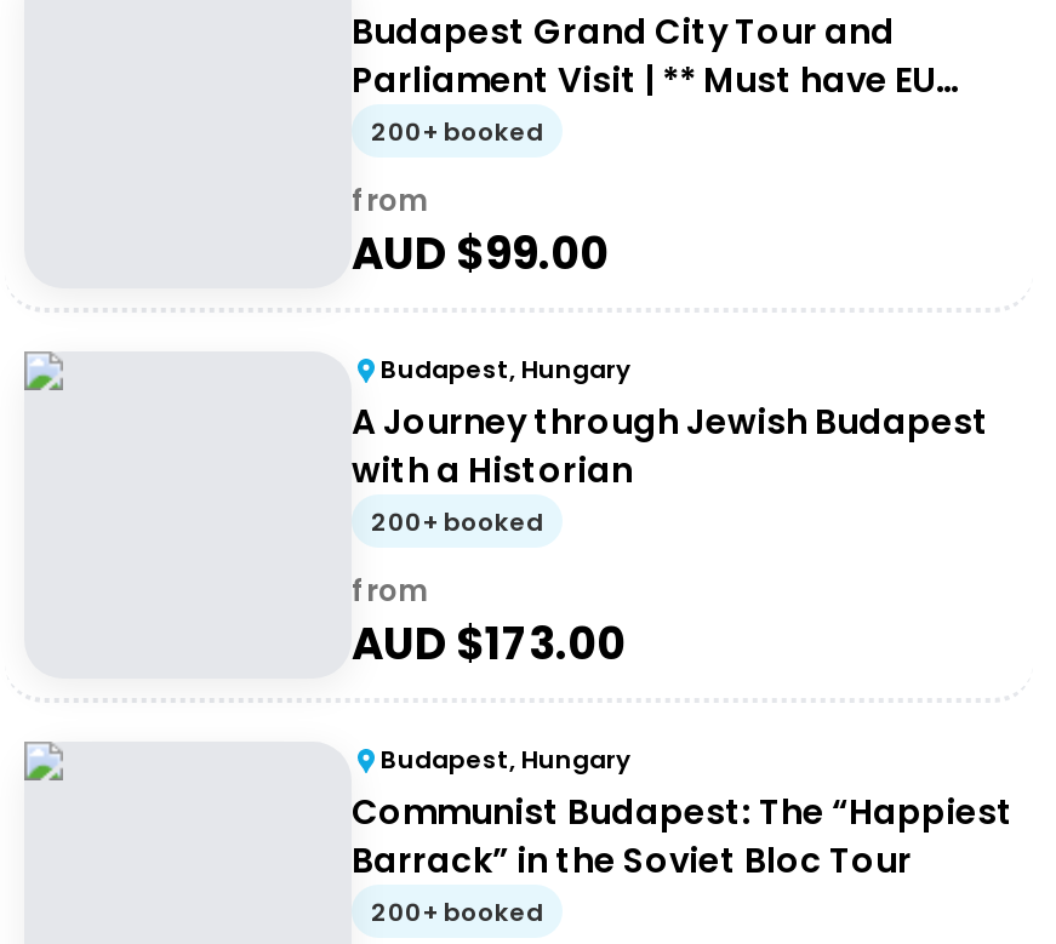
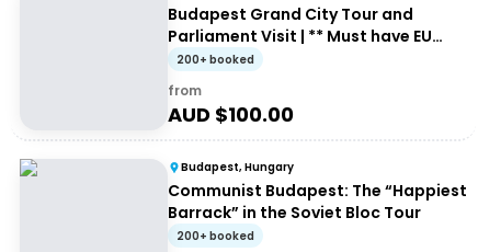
[352,223,989,674] AUD $99.00 | Budapest, Hungary | A Journey through Jewish Budapest | with a Historian | 200+ booked | from | AUD $173.00 -> [168,101,294,128] AUD $100.00

